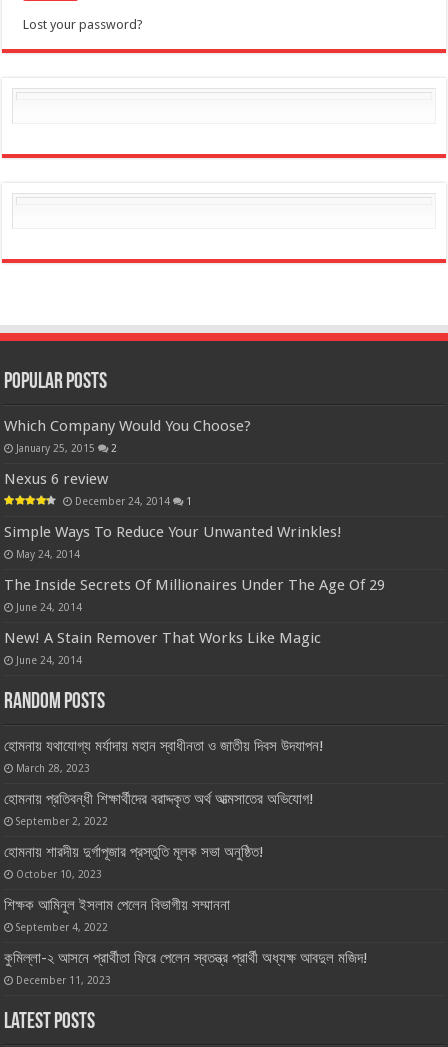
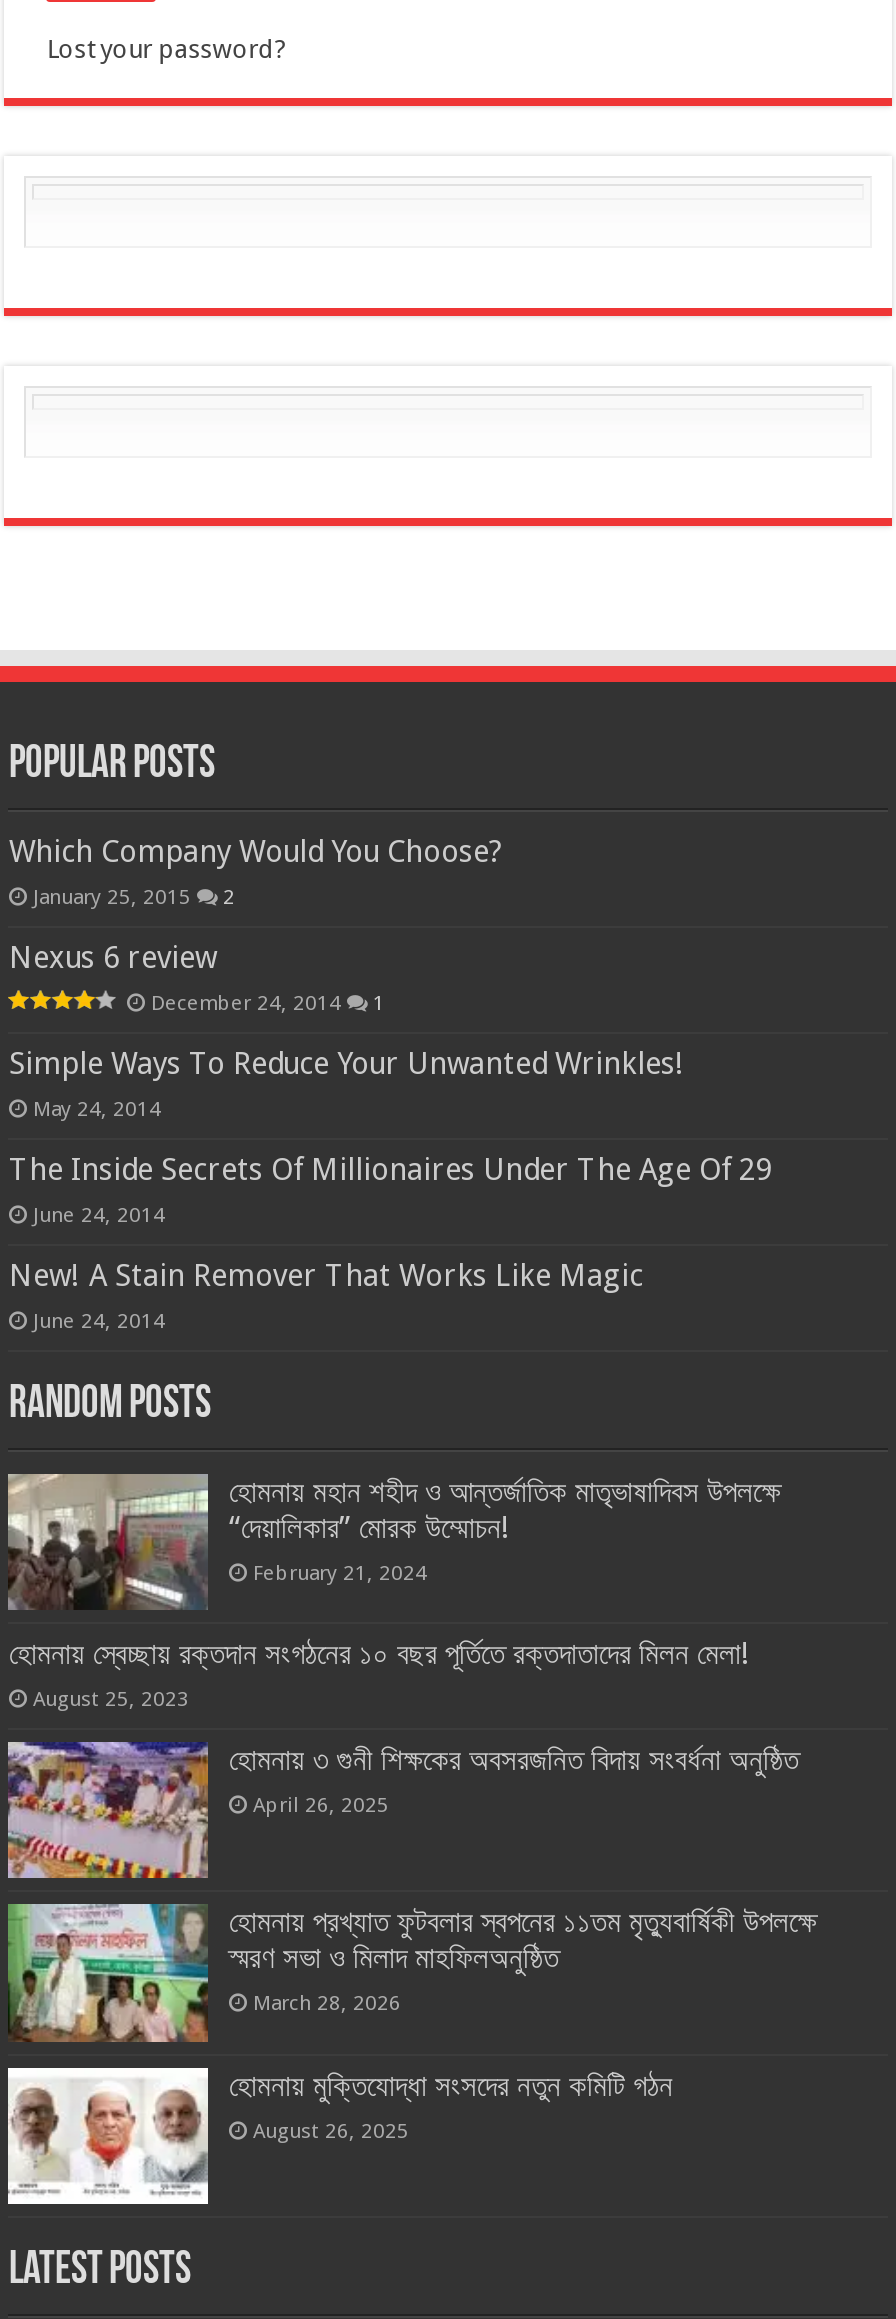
[4,737,324,774] হোমনায় যথাযোগ্য মর্যাদায় মহান স্বাধীনতা ও জাতীয় দিবস উদযাপন! | March 28, 2023 -> [229,1474,781,1584] হোমনায় মহান শহীদ ও আন্তর্জাতিক মাতৃভাষাদিবস উপলক্ষে | “দেয়ালিকার” মোরক উম্মোচন! | February 21, 2024
[4,790,314,827] হোমনায় প্রতিবন্ধী শিক্ষার্থীদের বরাদ্দকৃত অর্থ আত্মসাতের অভিযোগ! | September 2, 2022 -> [9,1637,751,1711] হোমনায় স্বেচ্ছায় রক্তদান সংগঠনের ১০ বছর পূর্তিতে রক্তদাতাদের মিলন মেলা! | August 25, 2023
[4,843,264,880] হোমনায় শারদীয় দুর্গাপূজার প্রস্তুতি মূলক সভা অনুষ্ঠিত! | October 10, 2023 -> [229,1743,799,1817] হোমনায় ৩ গুনী শিক্ষকের অবসরজনিত বিদায় সংবর্ধনা অনুষ্ঠিত | April 26, 2025
[4,896,230,933] শিক্ষক আমিনুল ইসলাম পেলেন বিভাগীয় সম্মাননা | September 4, 2022 -> [229,1905,817,2015] হোমনায় প্রখ্যাত ফুটবলার স্বপনের ১১তম মৃত্যুবার্ষিকী উপলক্ষে | স্মরণ সভা ও মিলাদ মাহফিলঅনুষ্ঠিত | March 28, 2026
[4,949,368,986] কুমিল্লা-২ আসনে প্রার্থীতা ফিরে পেলেন স্বতন্ত্র প্রার্থী অধ্যক্ষ আবদুল মজিদ! | December 11, 2023 -> [229,2067,673,2141] হোমনায় মুক্তিযোদ্ধা সংসদের নতুন কমিটি গঠন | August 26, 2025

